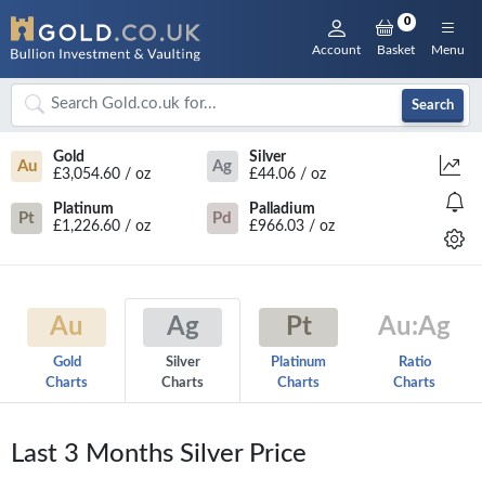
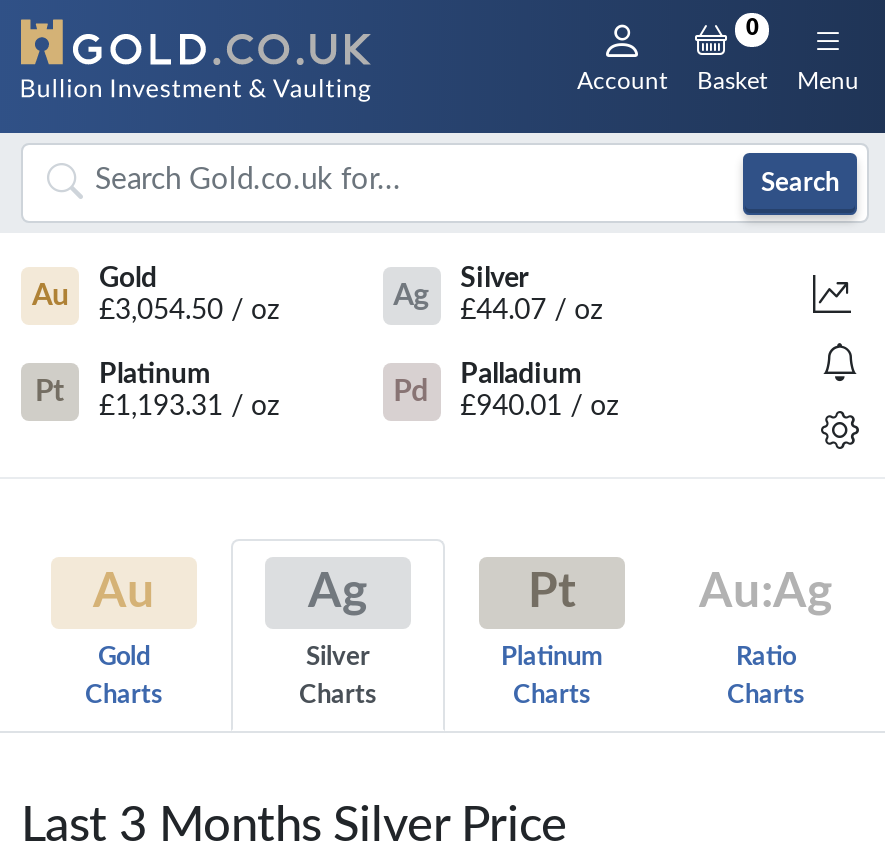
[53,167,151,182] £3,054.60 / oz -> [99,297,279,325] £3,054.50 / oz
[249,167,326,182] £44.06 / oz -> [460,297,602,325] £44.07 / oz
[53,219,151,234] £1,226.60 / oz -> [99,393,279,421] £1,193.31 / oz
[249,219,334,234] £966.03 / oz -> [460,393,618,421] £940.01 / oz

